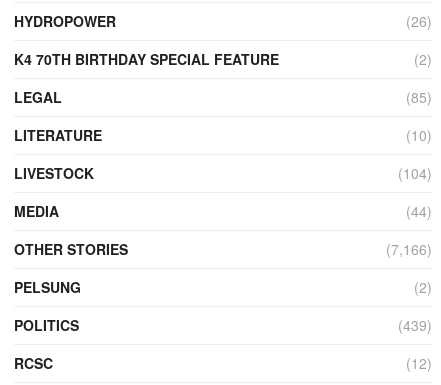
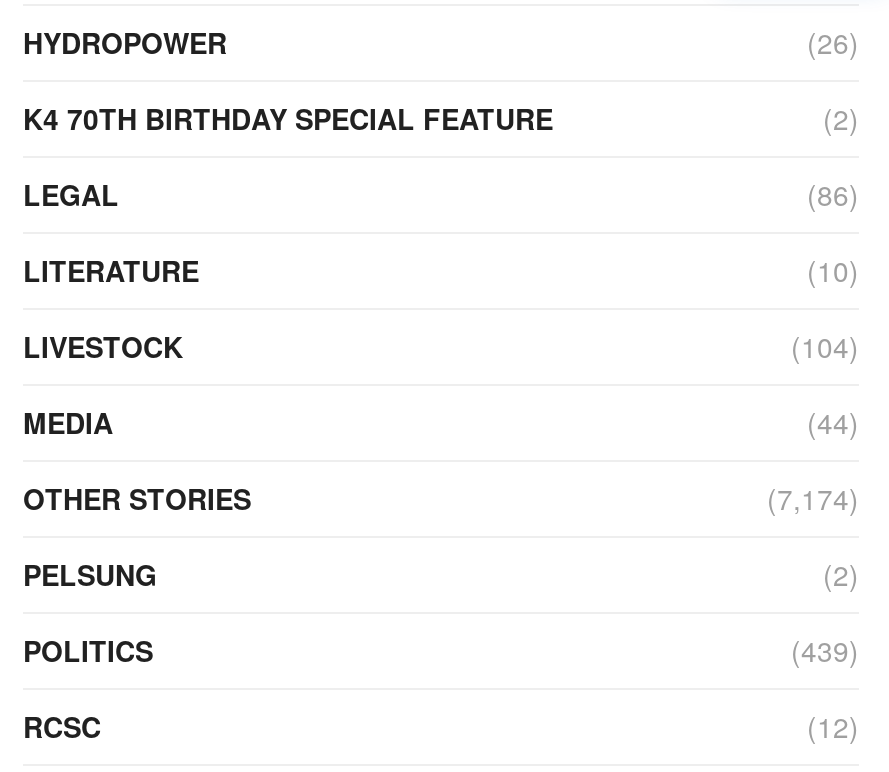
[406,87,432,107] (85) -> [807,174,859,214] (86)
[386,239,432,259] (7,166) -> [767,478,859,518] (7,174)

